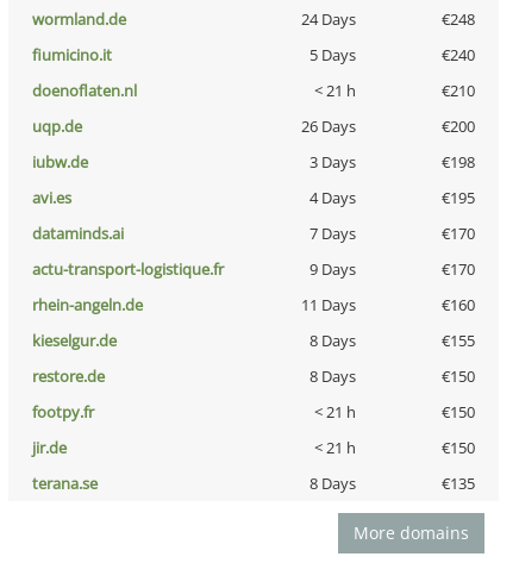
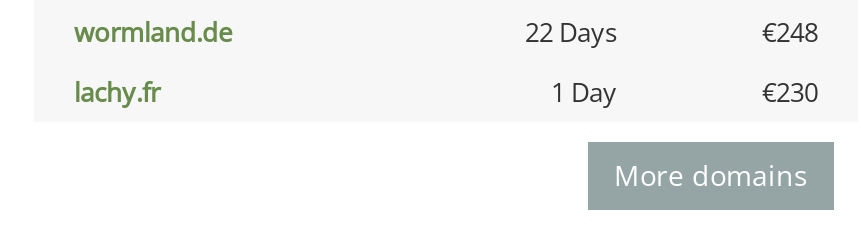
[301,8,355,30] 24 Days -> [525,14,617,50] 22 Days
[32,44,475,494] fiumicino.it | 5 Days | €240 | doenoflaten.nl | < 21 h | €210 | uqp.de | 26 Days | €200 | iubw.de | 3 Days | €198 | avi.es | 4 Days | €195 | dataminds.ai | 7 Days | €170 | actu-transport-logistique.fr | 9 Days | €170 | rhein-angeln.de | 11 Days | €160 | kieselgur.de | 8 Days | €155 | restore.de | 8 Days | €150 | footpy.fr | < 21 h | €150 | jir.de | < 21 h | €150 | terana.se | 8 Days | €135 -> [74,74,818,110] lachy.fr | 1 Day | €230

